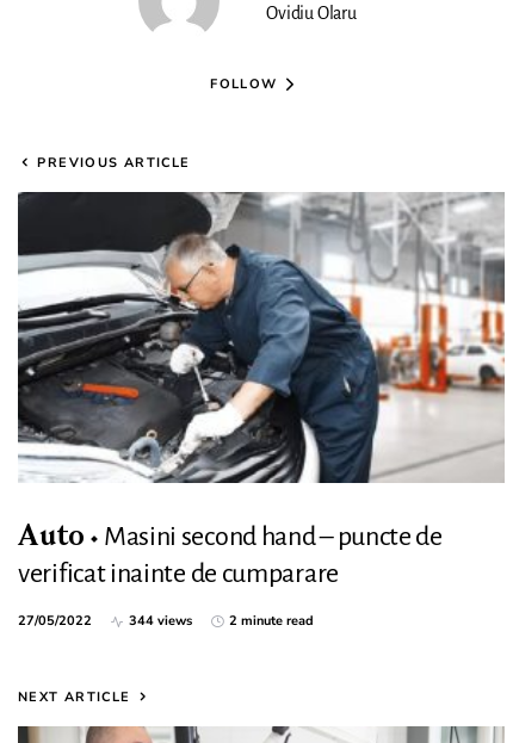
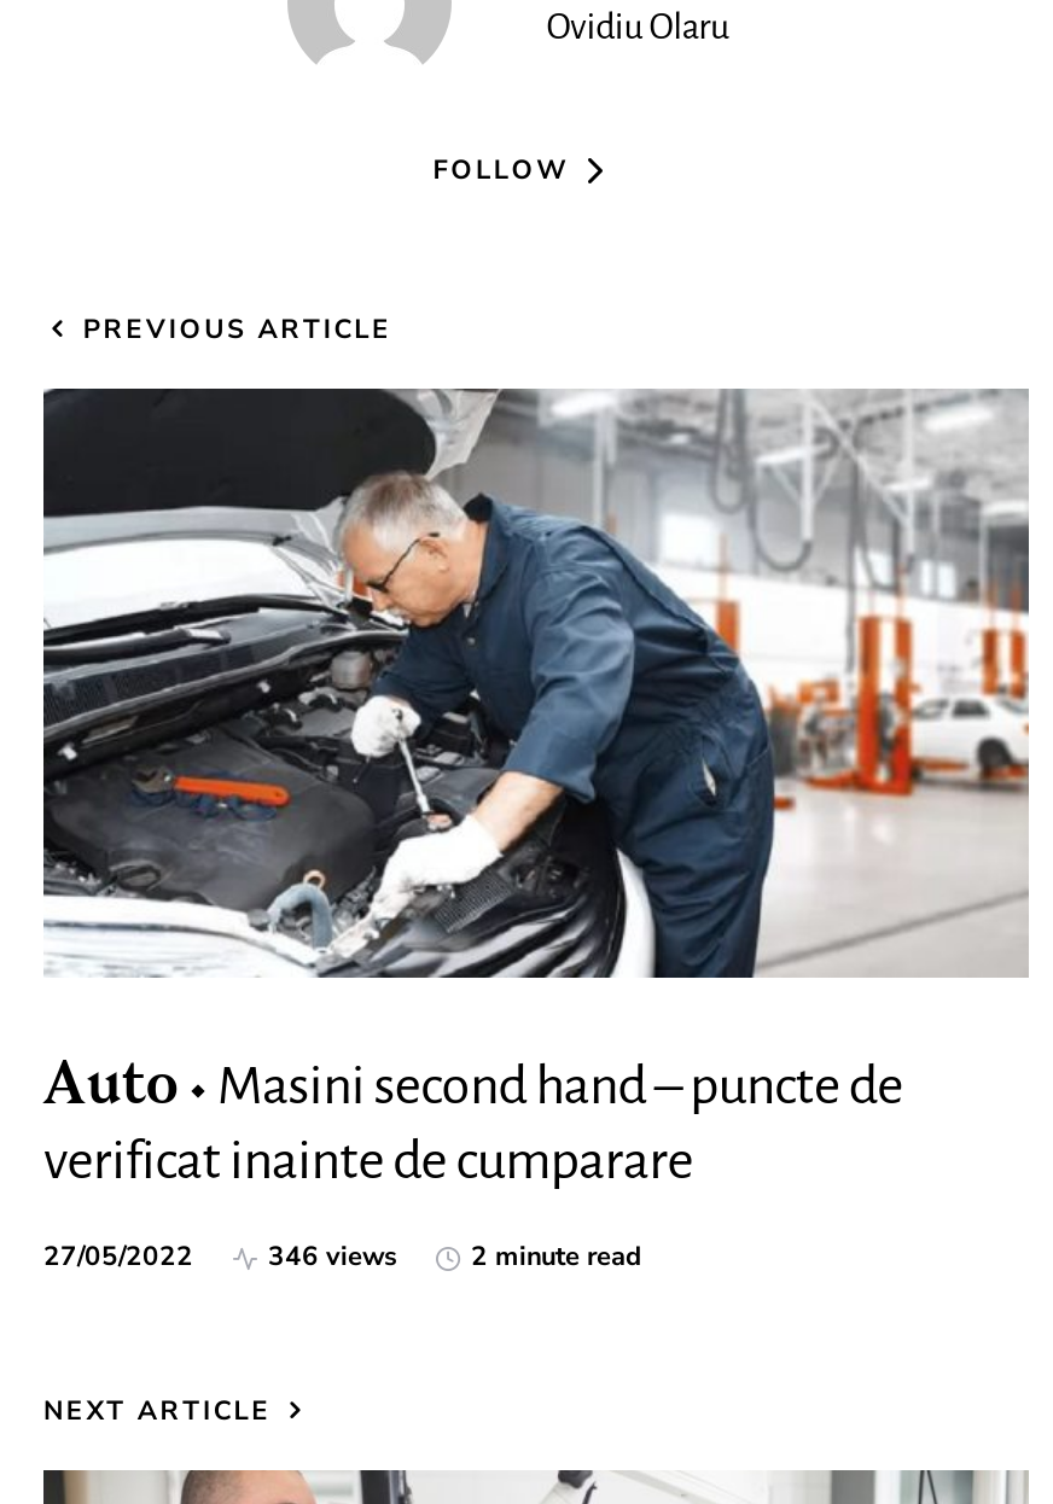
[129,612,192,630] 344 views -> [268,1239,396,1275] 346 views

